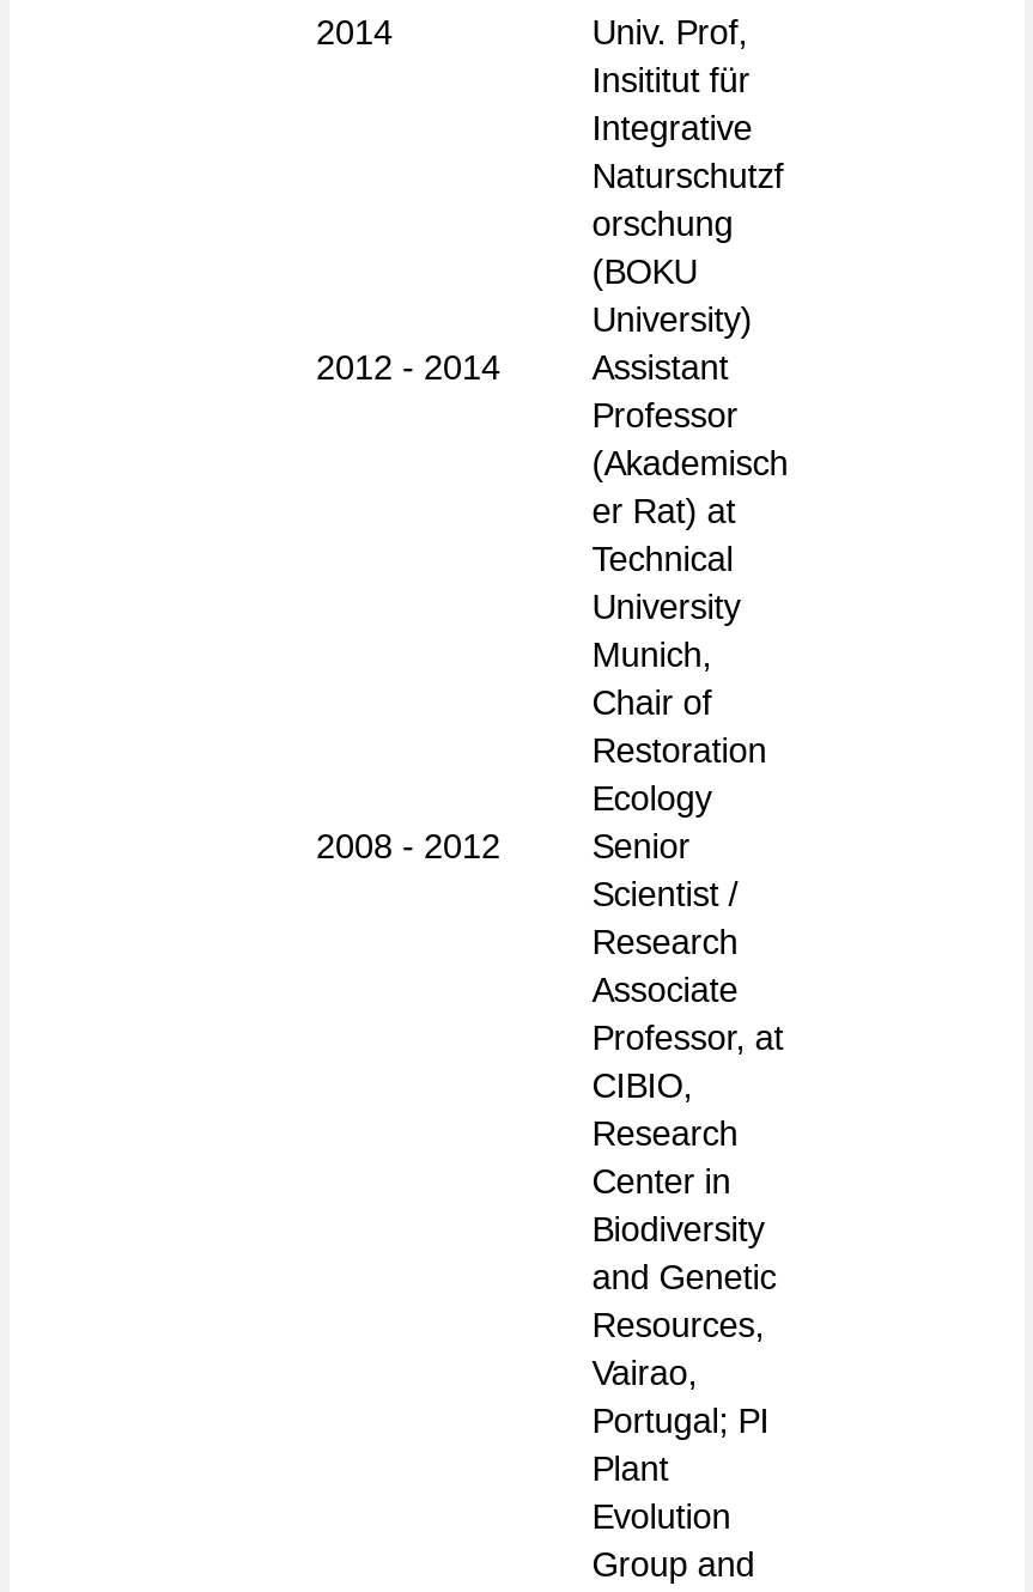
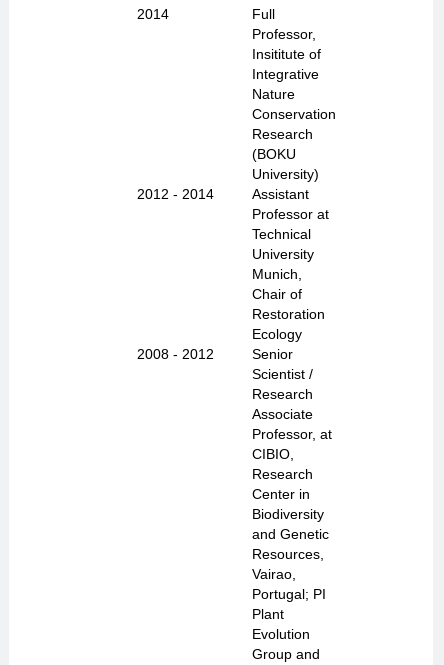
[592,14,750,100] Univ. Prof, | Insititut für -> [252,6,321,62] Full | Professor, | Insititute of
moved [592,110,752,148] -> [252,66,319,82]: Integrative
[592,158,783,244] Naturschutzf | orschung -> [252,86,336,142] Nature | Conservation | Research
moved [316,253,752,387] -> [137,146,319,202]: (BOKU | University) | 2012 - 2014 | Assistant
[592,397,788,531] Professor | (Akademisch | er Rat) at -> [252,206,329,222] Professor at

